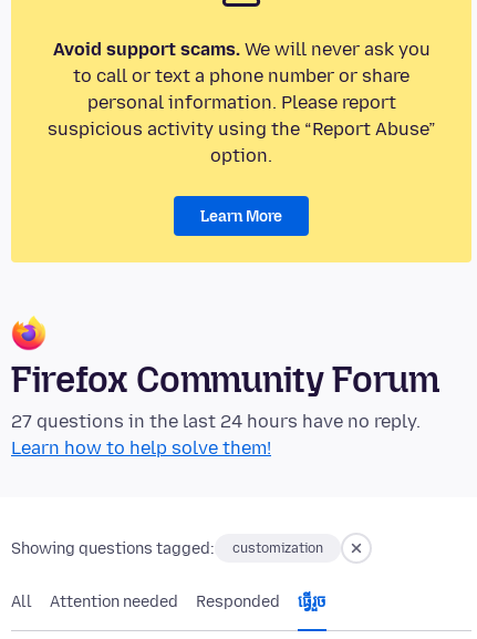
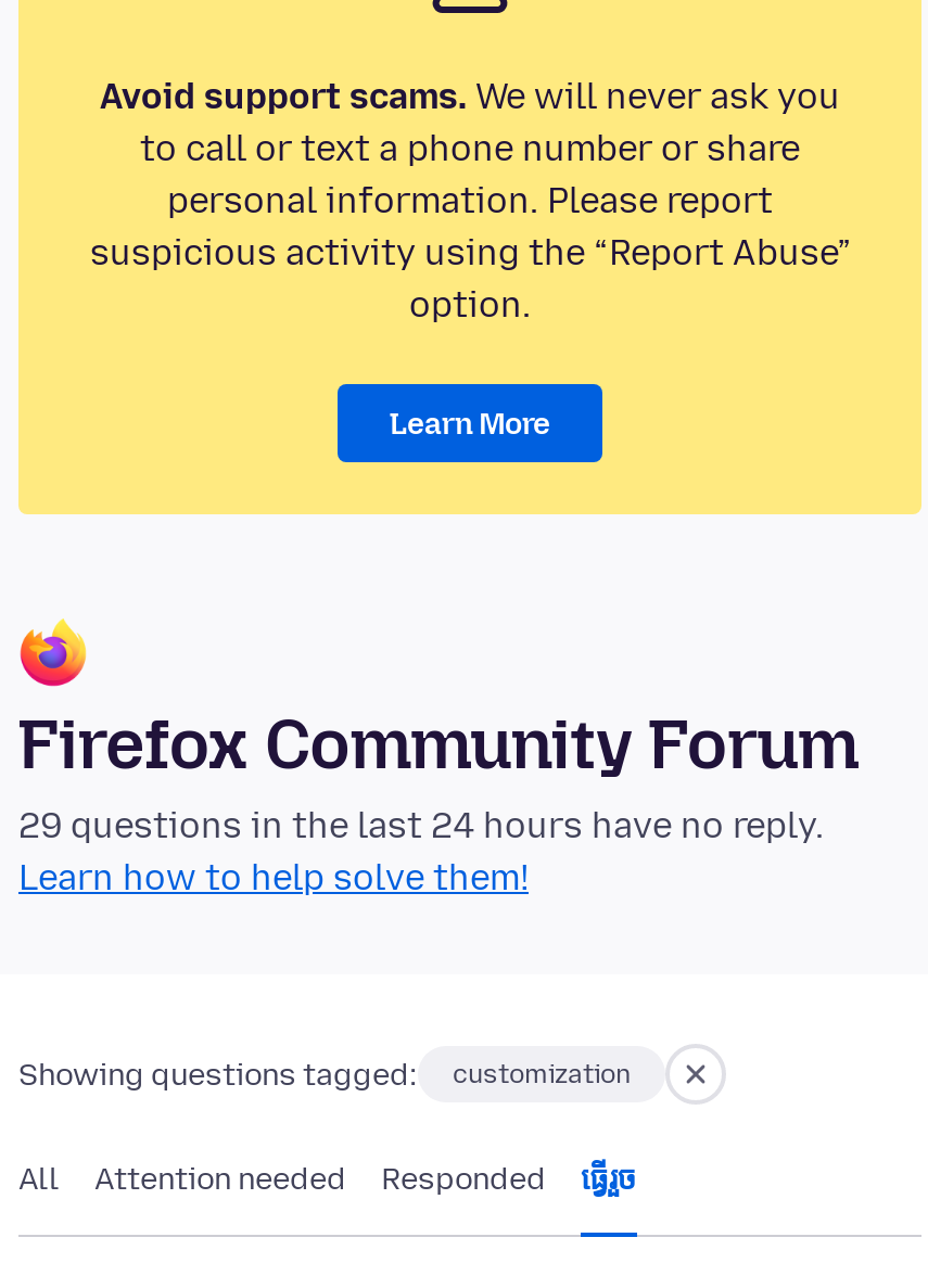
[11,411,421,432] 27 questions in the last 24 hours have no reply. -> [18,806,824,847] 29 questions in the last 24 hours have no reply.

